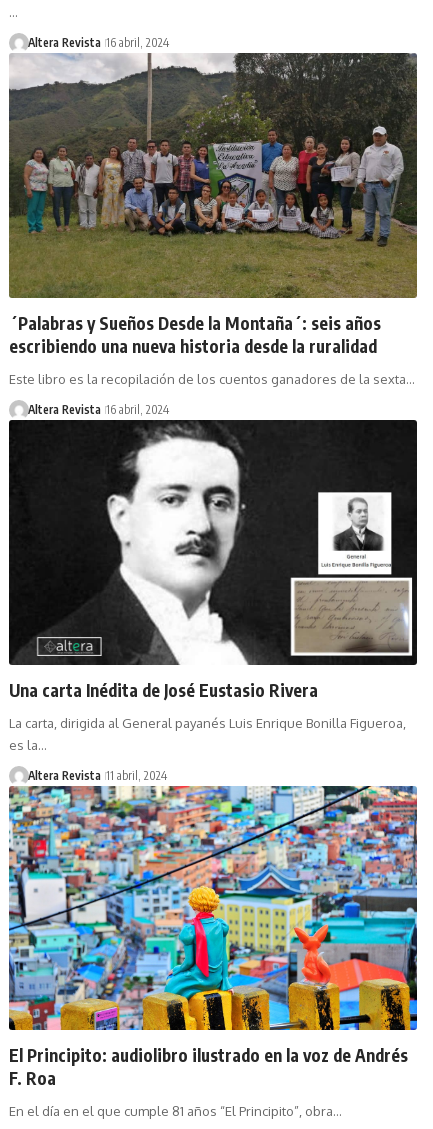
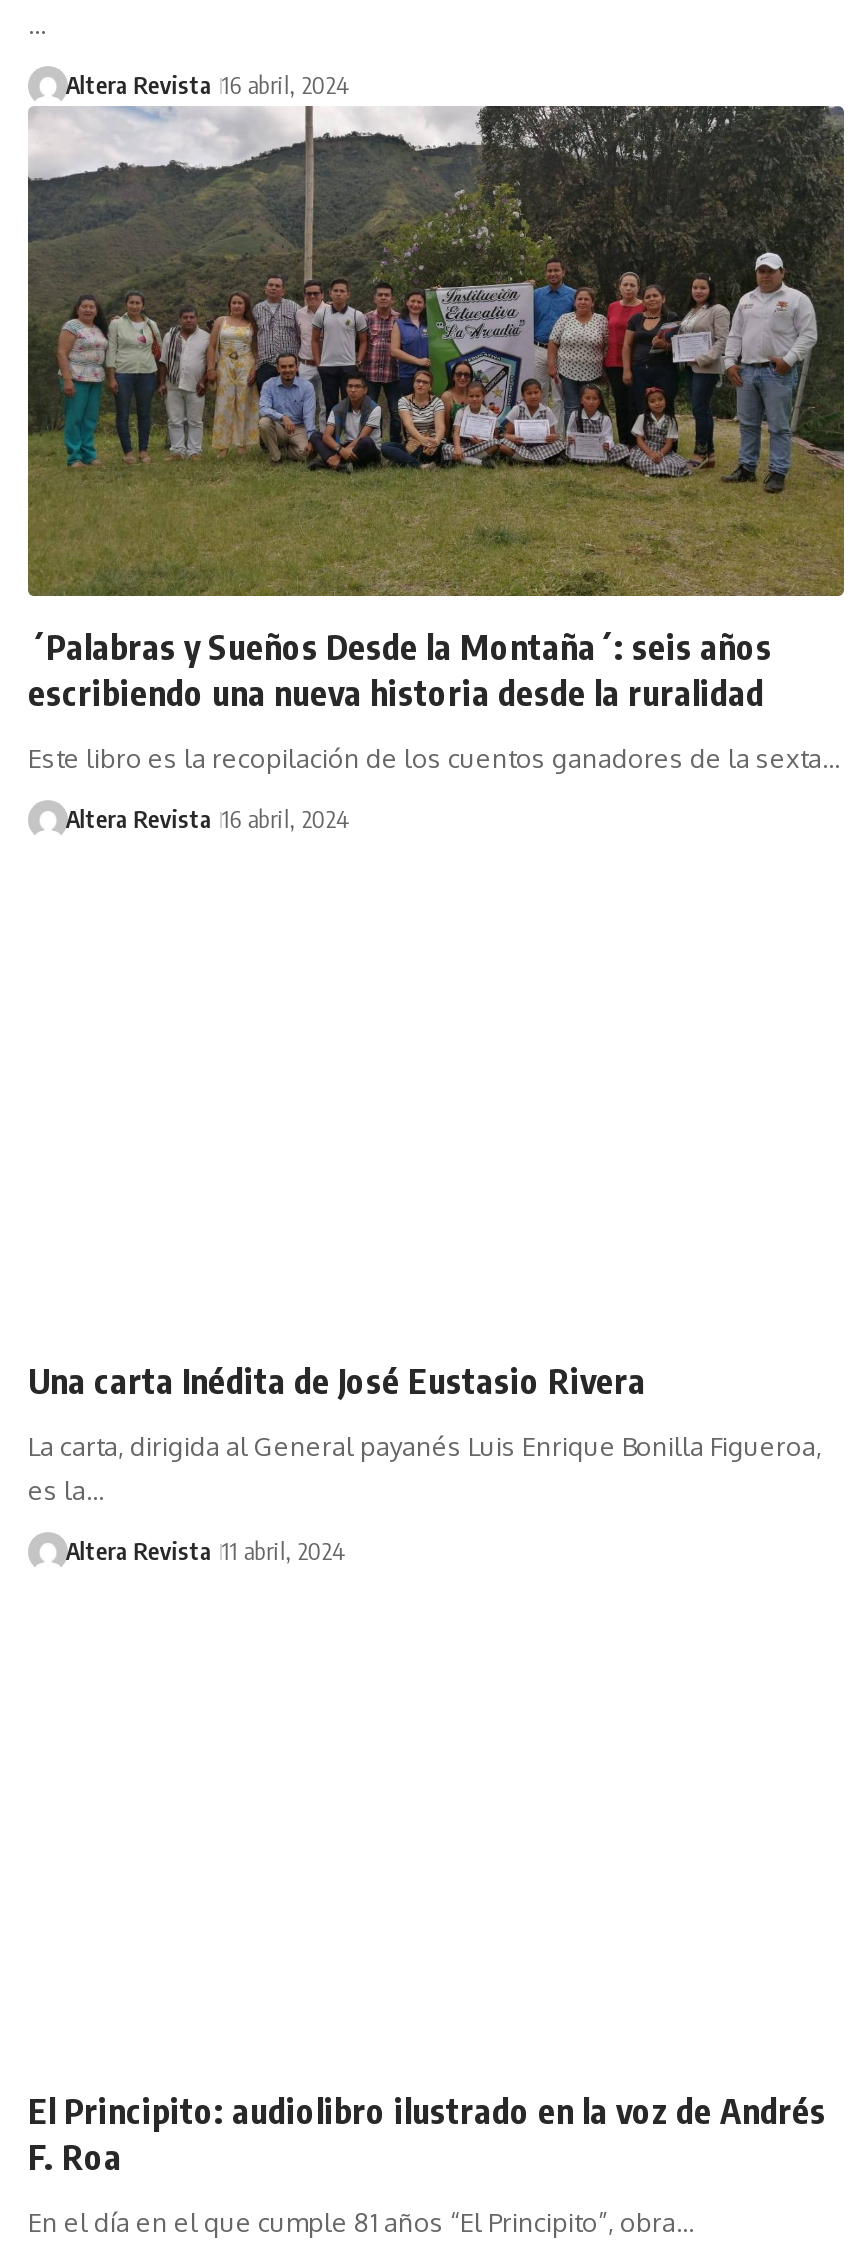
[8,419,418,666] [image] -> none
[8,785,418,1031] [image] -> none

